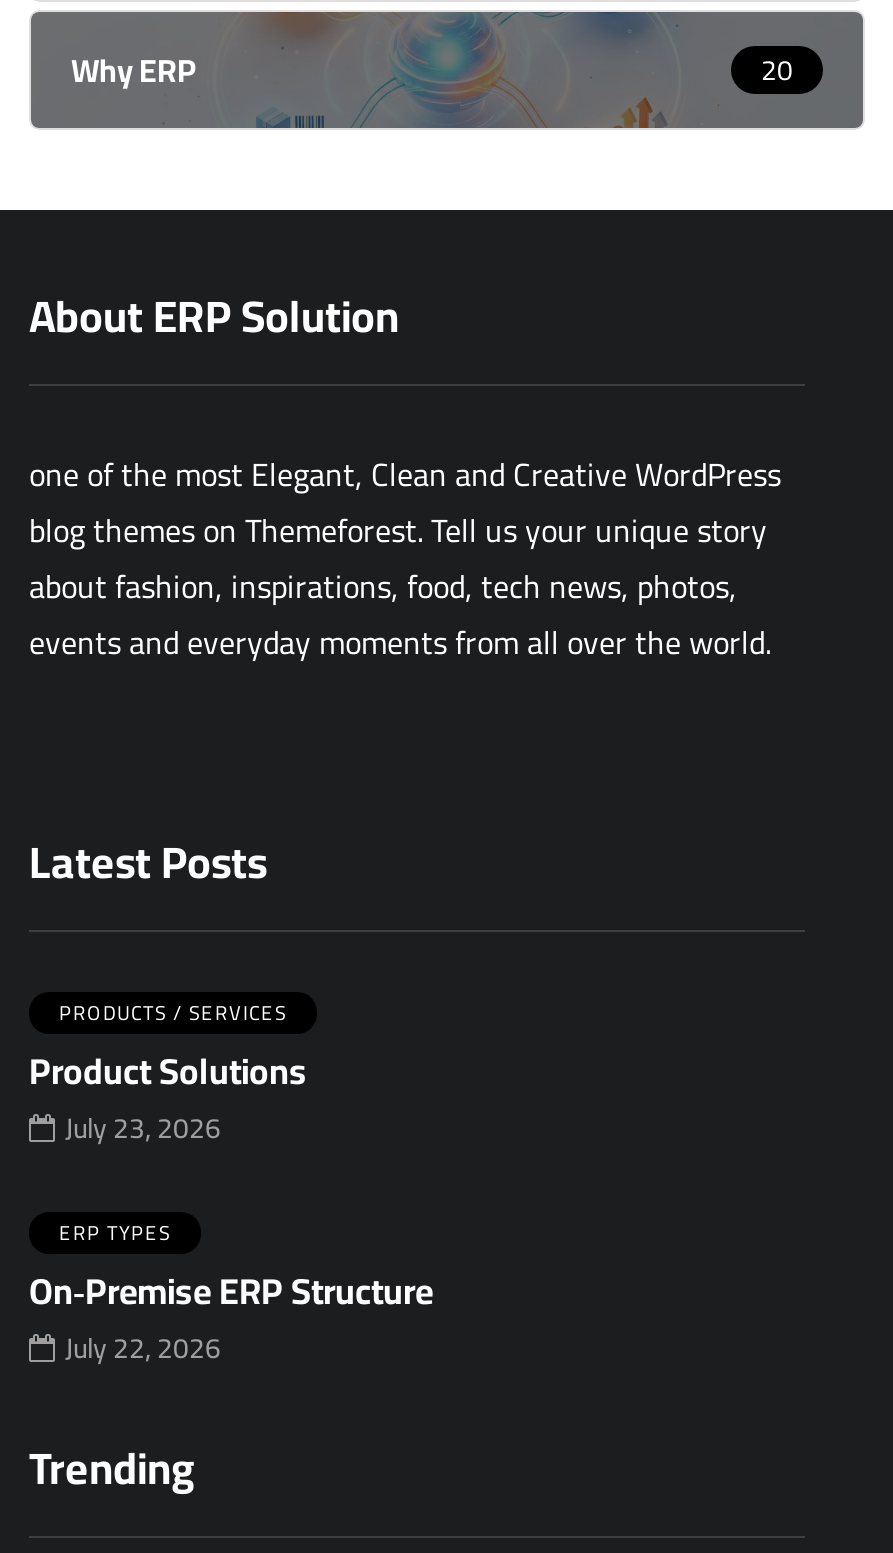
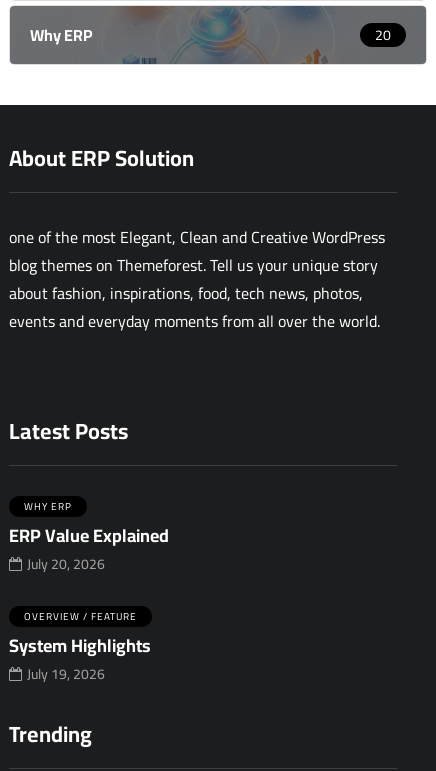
[29,994,307,1154] PRODUCTS / SERVICES | Product Solutions | July 23, 2026 -> [9,497,169,577] WHY ERP | ERP Value Explained | July 20, 2026
[29,1214,433,1374] ERP TYPES | On‑Premise ERP Structure | July 22, 2026 -> [9,607,151,687] OVERVIEW / FEATURE | System Highlights | July 19, 2026

